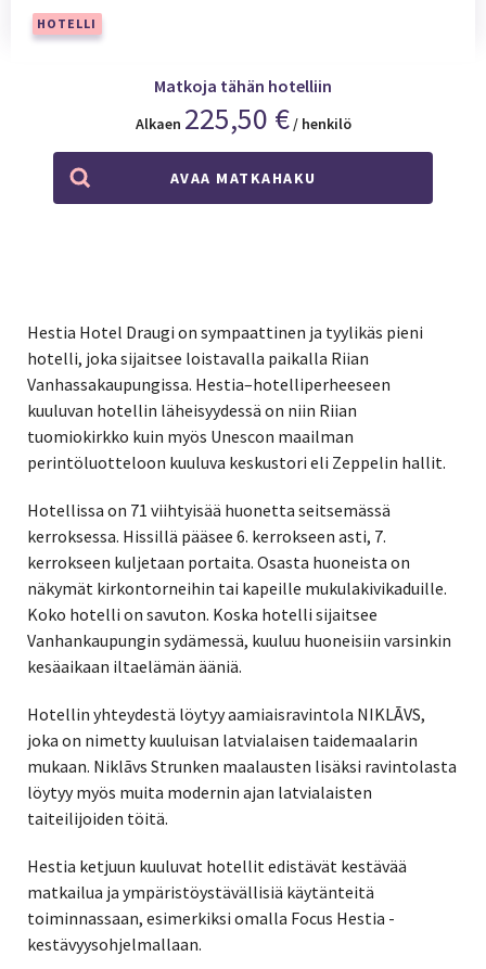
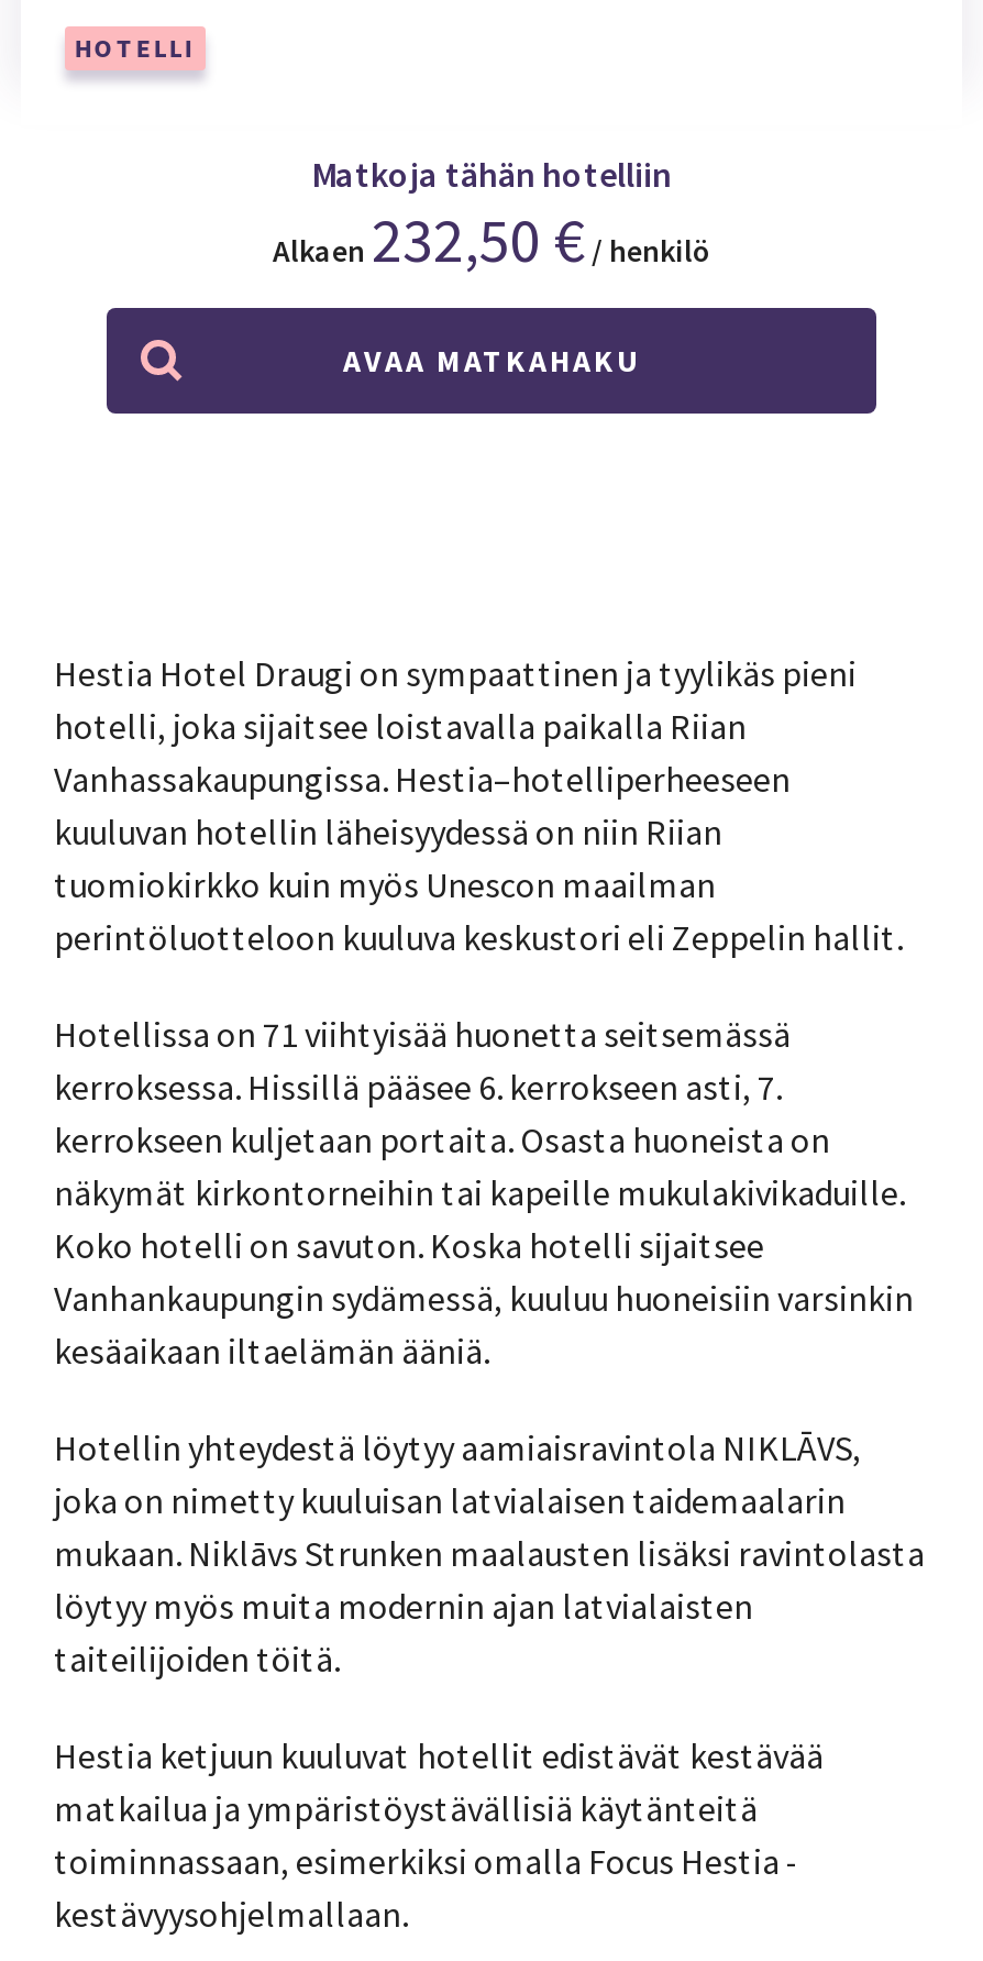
[135,99,351,138] Alkaen 225,50 € / henkilö -> [273,200,710,279] Alkaen 232,50 € / henkilö

